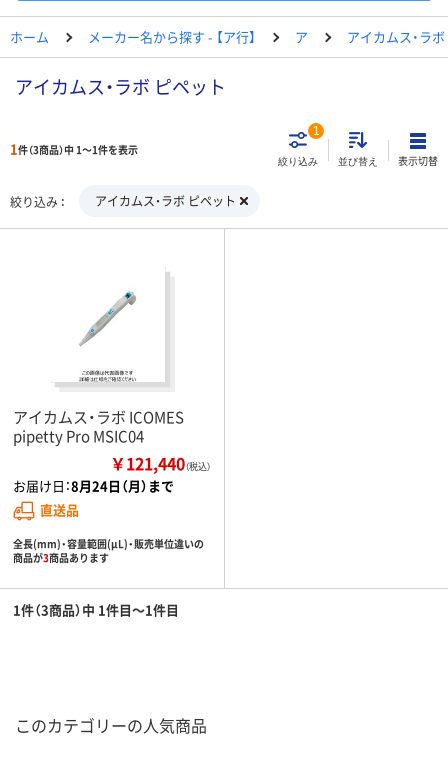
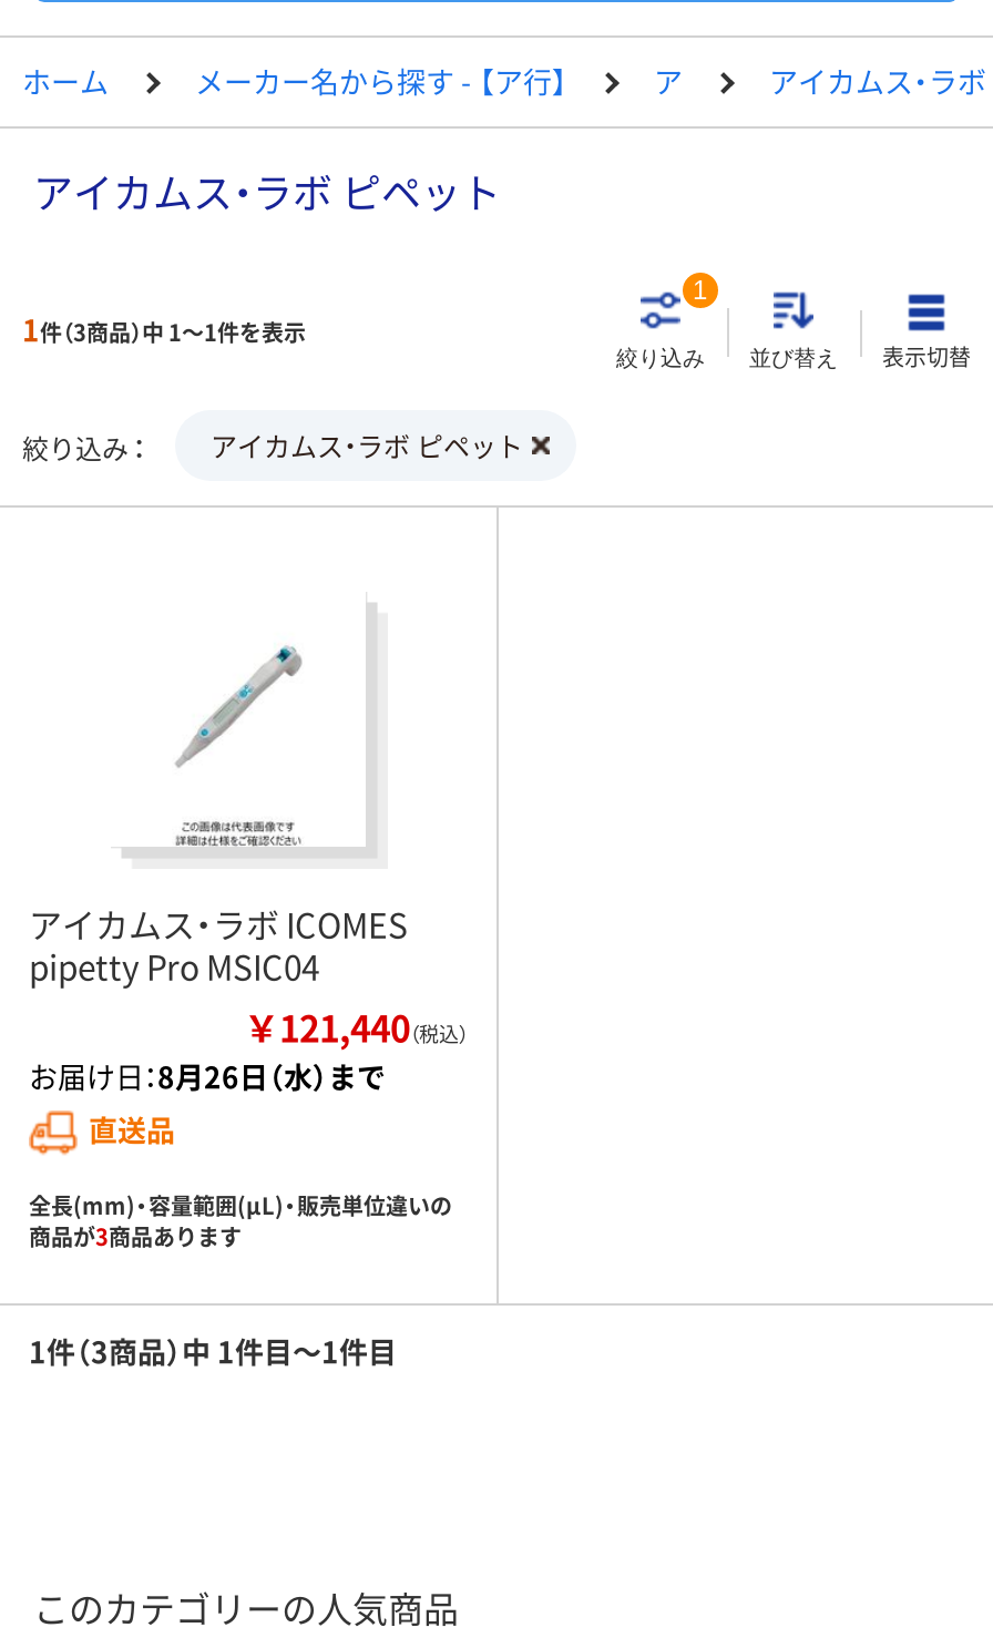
[13,476,174,495] お届け日：8月24日（月）まで -> [29,1055,386,1097] お届け日：8月26日（水）まで

